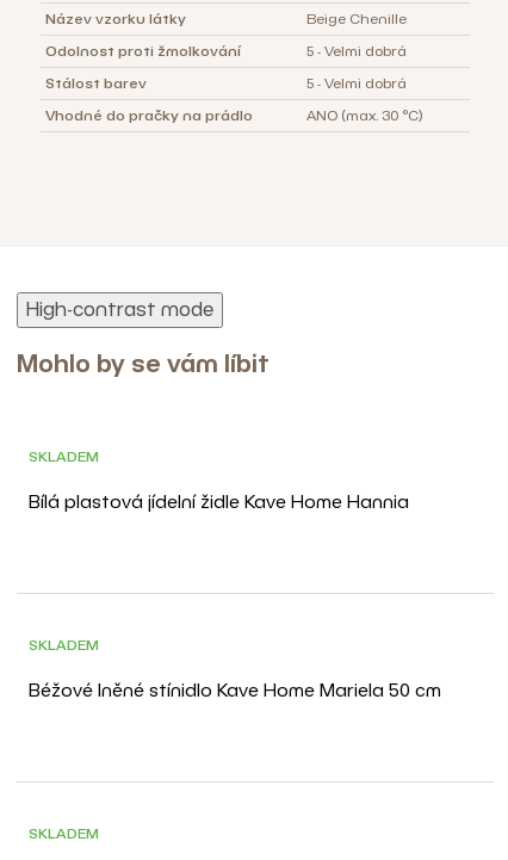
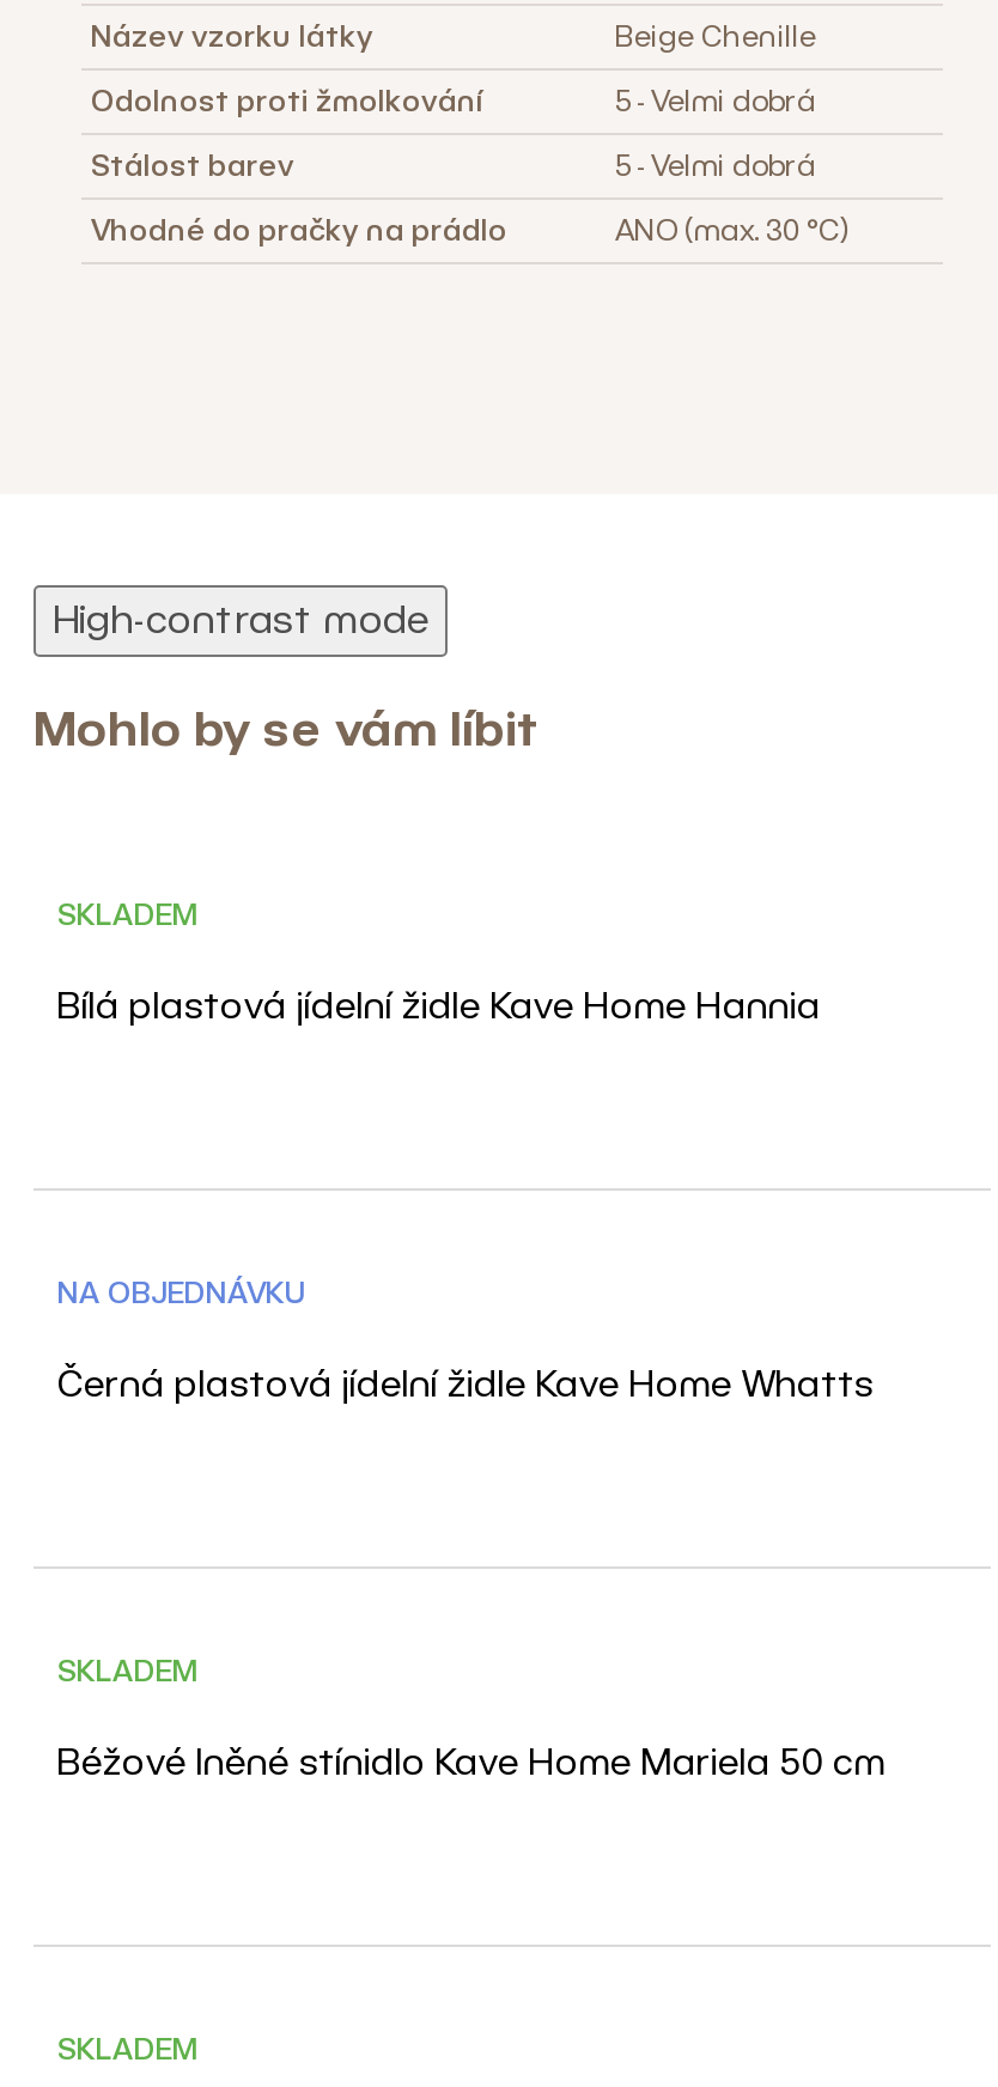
none -> [57,1364,874,1405] Černá plastová jídelní židle Kave Home Whatts
none -> [57,1275,306,1311] NA OBJEDNÁVKU

